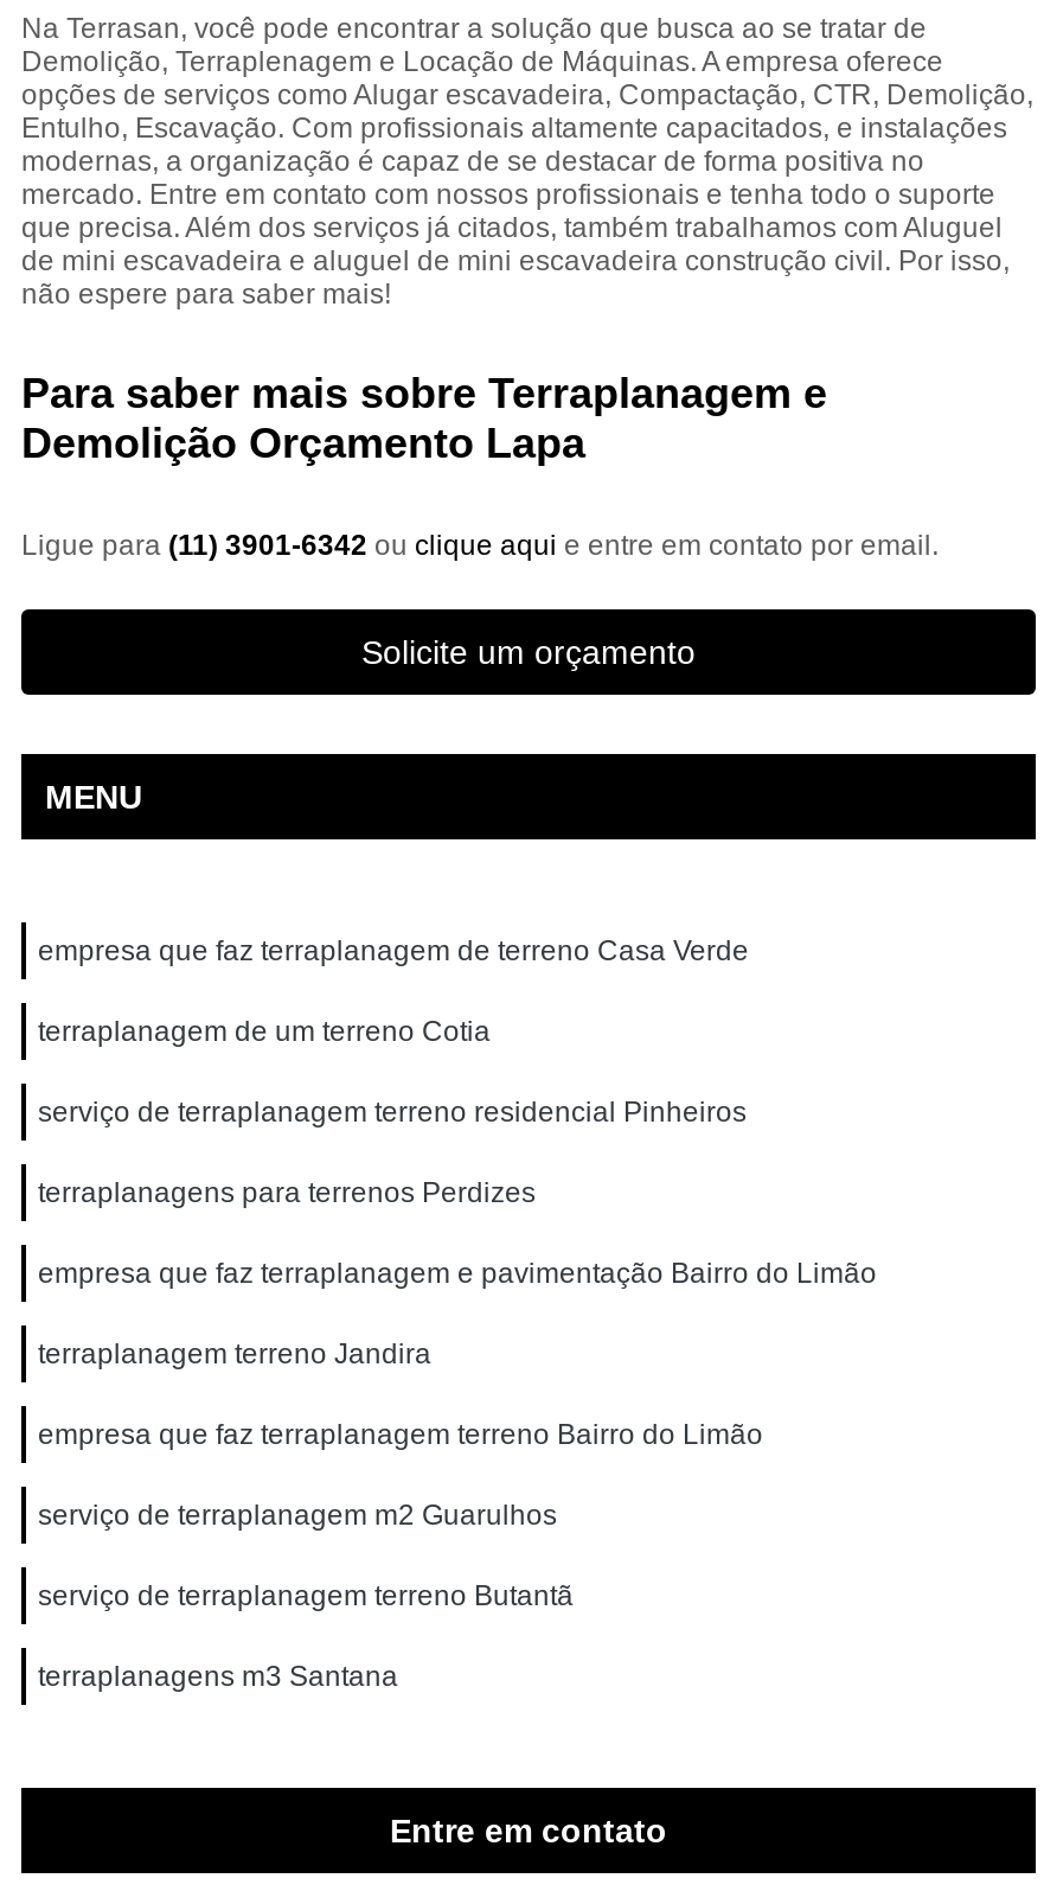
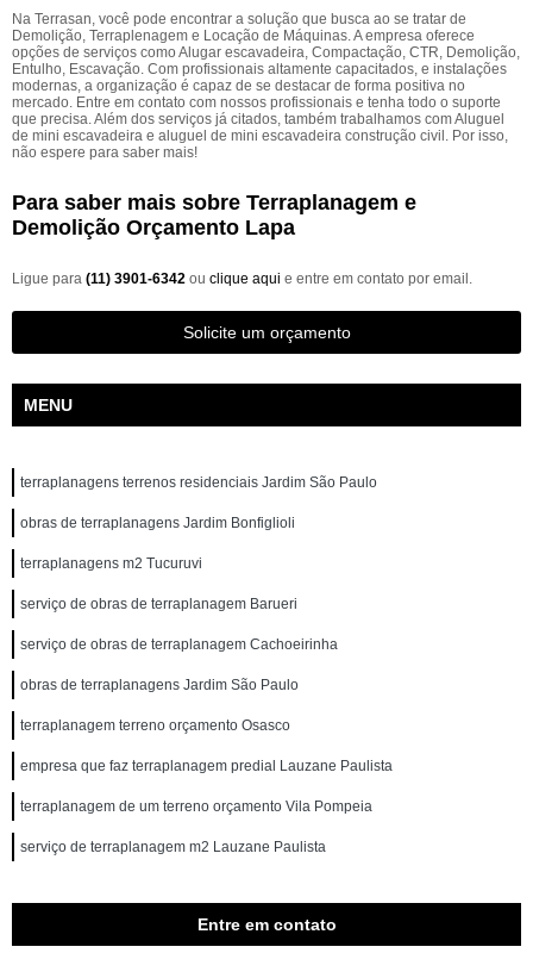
[38,934,749,967] empresa que faz terraplanagem de terreno Casa Verde -> [20,474,377,491] terraplanagens terrenos residenciais Jardim São Paulo
[38,1015,491,1048] terraplanagem de um terreno Cotia -> [20,515,295,531] obras de terraplanagens Jardim Bonfiglioli
[38,1095,747,1129] serviço de terraplanagem terreno residencial Pinheiros -> [20,555,202,572] terraplanagens m2 Tucuruvi
[38,1176,536,1209] terraplanagens para terrenos Perdizes -> [20,596,297,612] serviço de obras de terraplanagem Barueri
[38,1257,877,1290] empresa que faz terraplanagem e pavimentação Bairro do Limão -> [20,636,338,653] serviço de obras de terraplanagem Cachoeirinha
[38,1337,431,1371] terraplanagem terreno Jandira -> [20,677,299,693] obras de terraplanagens Jardim São Paulo
[38,1418,763,1451] empresa que faz terraplanagem terreno Bairro do Limão -> [20,717,290,734] terraplanagem terreno orçamento Osasco
[38,1499,557,1532] serviço de terraplanagem m2 Guarulhos -> [20,758,393,774] empresa que faz terraplanagem predial Lauzane Paulista
[38,1579,574,1612] serviço de terraplanagem terreno Butantã -> [20,798,372,815] terraplanagem de um terreno orçamento Vila Pompeia
[38,1660,398,1693] terraplanagens m3 Santana -> [20,839,326,855] serviço de terraplanagem m2 Lauzane Paulista

